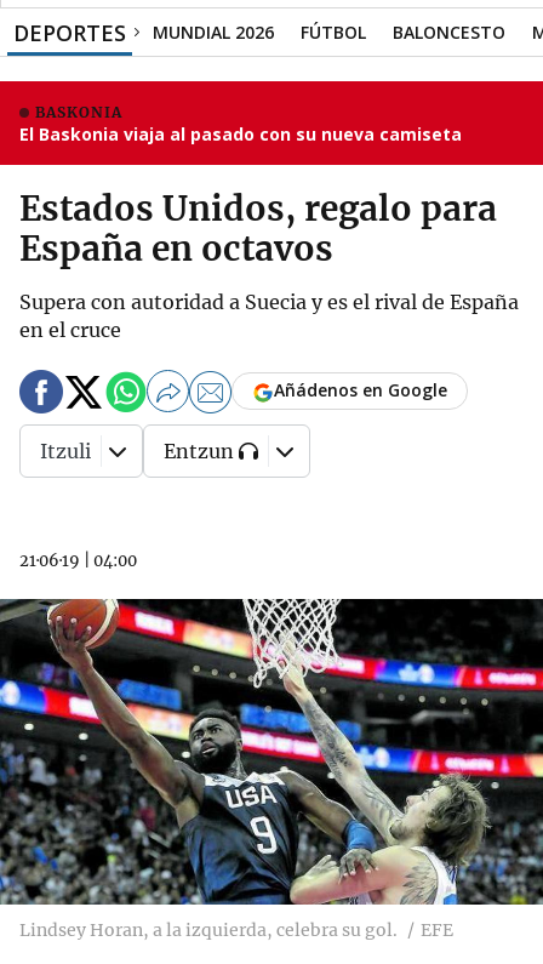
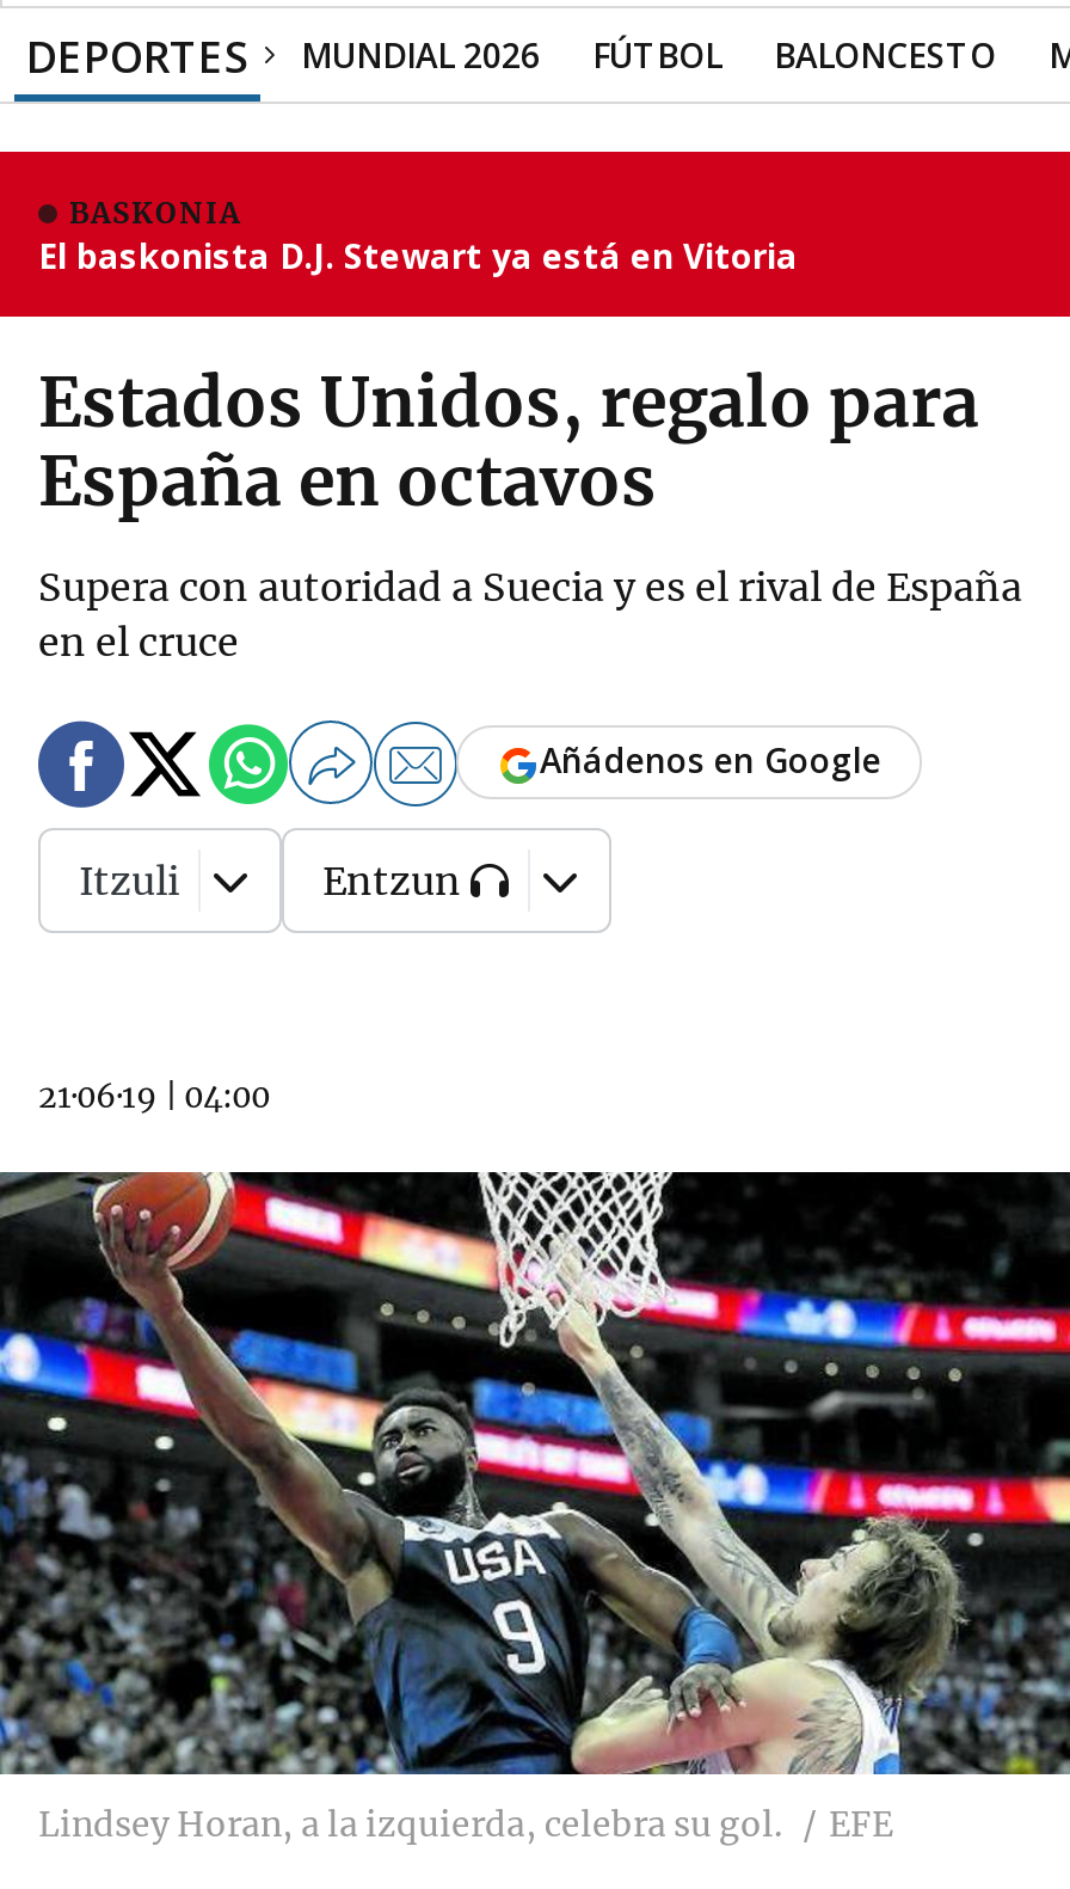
[19,122,462,146] El Baskonia viaja al pasado con su nueva camiseta -> [38,233,798,278] El baskonista D.J. Stewart ya está en Vitoria

